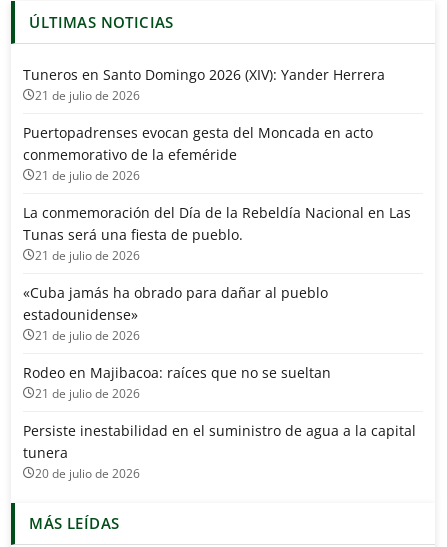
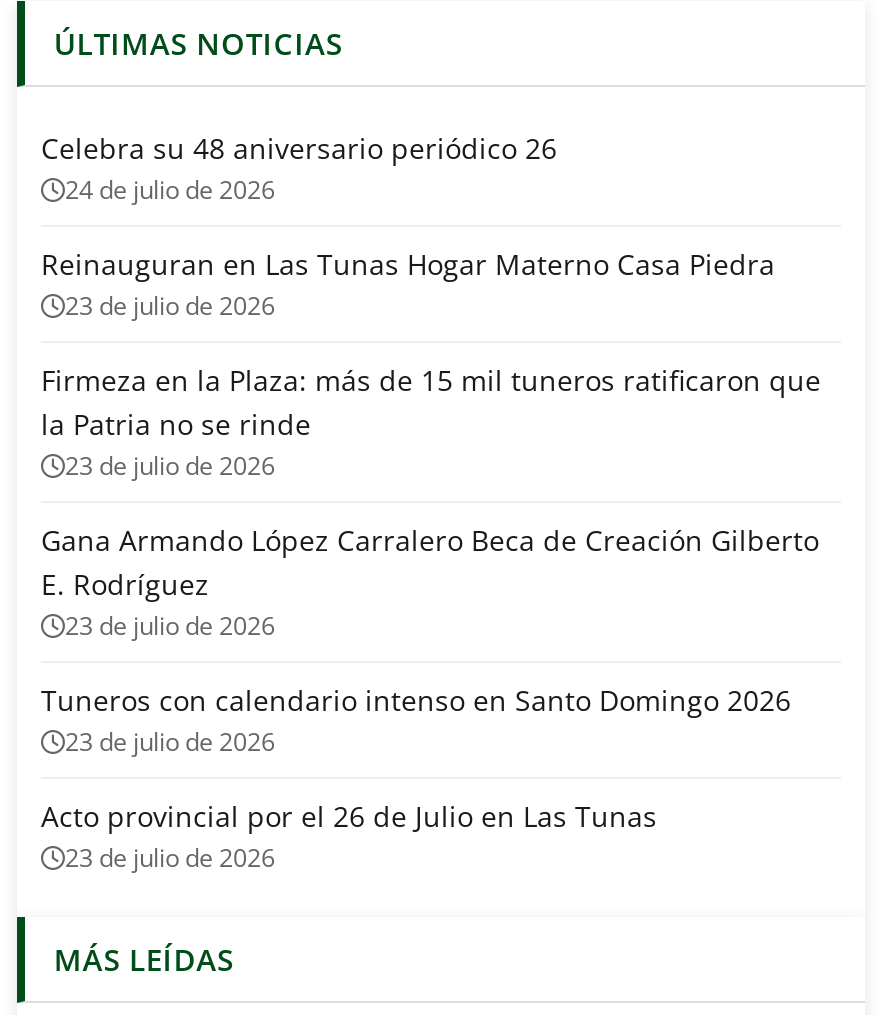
[23,65,385,104] Tuneros en Santo Domingo 2026 (XIV): Yander Herrera | 21 de julio de 2026 -> [41,129,557,207] Celebra su 48 aniversario periódico 26 | 24 de julio de 2026
[23,123,373,184] Puertopadrenses evocan gesta del Moncada en acto | conmemorativo de la efeméride | 21 de julio de 2026 -> [41,245,775,323] Reinauguran en Las Tunas Hogar Materno Casa Piedra | 23 de julio de 2026
[23,203,411,264] La conmemoración del Día de la Rebeldía Nacional en Las | Tunas será una fiesta de pueblo. | 21 de julio de 2026 -> [41,361,821,483] Firmeza en la Plaza: más de 15 mil tuneros ratificaron que | la Patria no se rinde | 23 de julio de 2026
[23,283,328,344] «Cuba jamás ha obrado para dañar al pueblo | estadounidense» | 21 de julio de 2026 -> [41,521,819,643] Gana Armando López Carralero Beca de Creación Gilberto | E. Rodríguez | 23 de julio de 2026
[23,363,331,402] Rodeo en Majibacoa: raíces que no se sueltan | 21 de julio de 2026 -> [41,681,791,759] Tuneros con calendario intenso en Santo Domingo 2026 | 23 de julio de 2026
[23,421,416,482] Persiste inestabilidad en el suministro de agua a la capital | tunera | 20 de julio de 2026 -> [41,797,657,875] Acto provincial por el 26 de Julio en Las Tunas | 23 de julio de 2026

